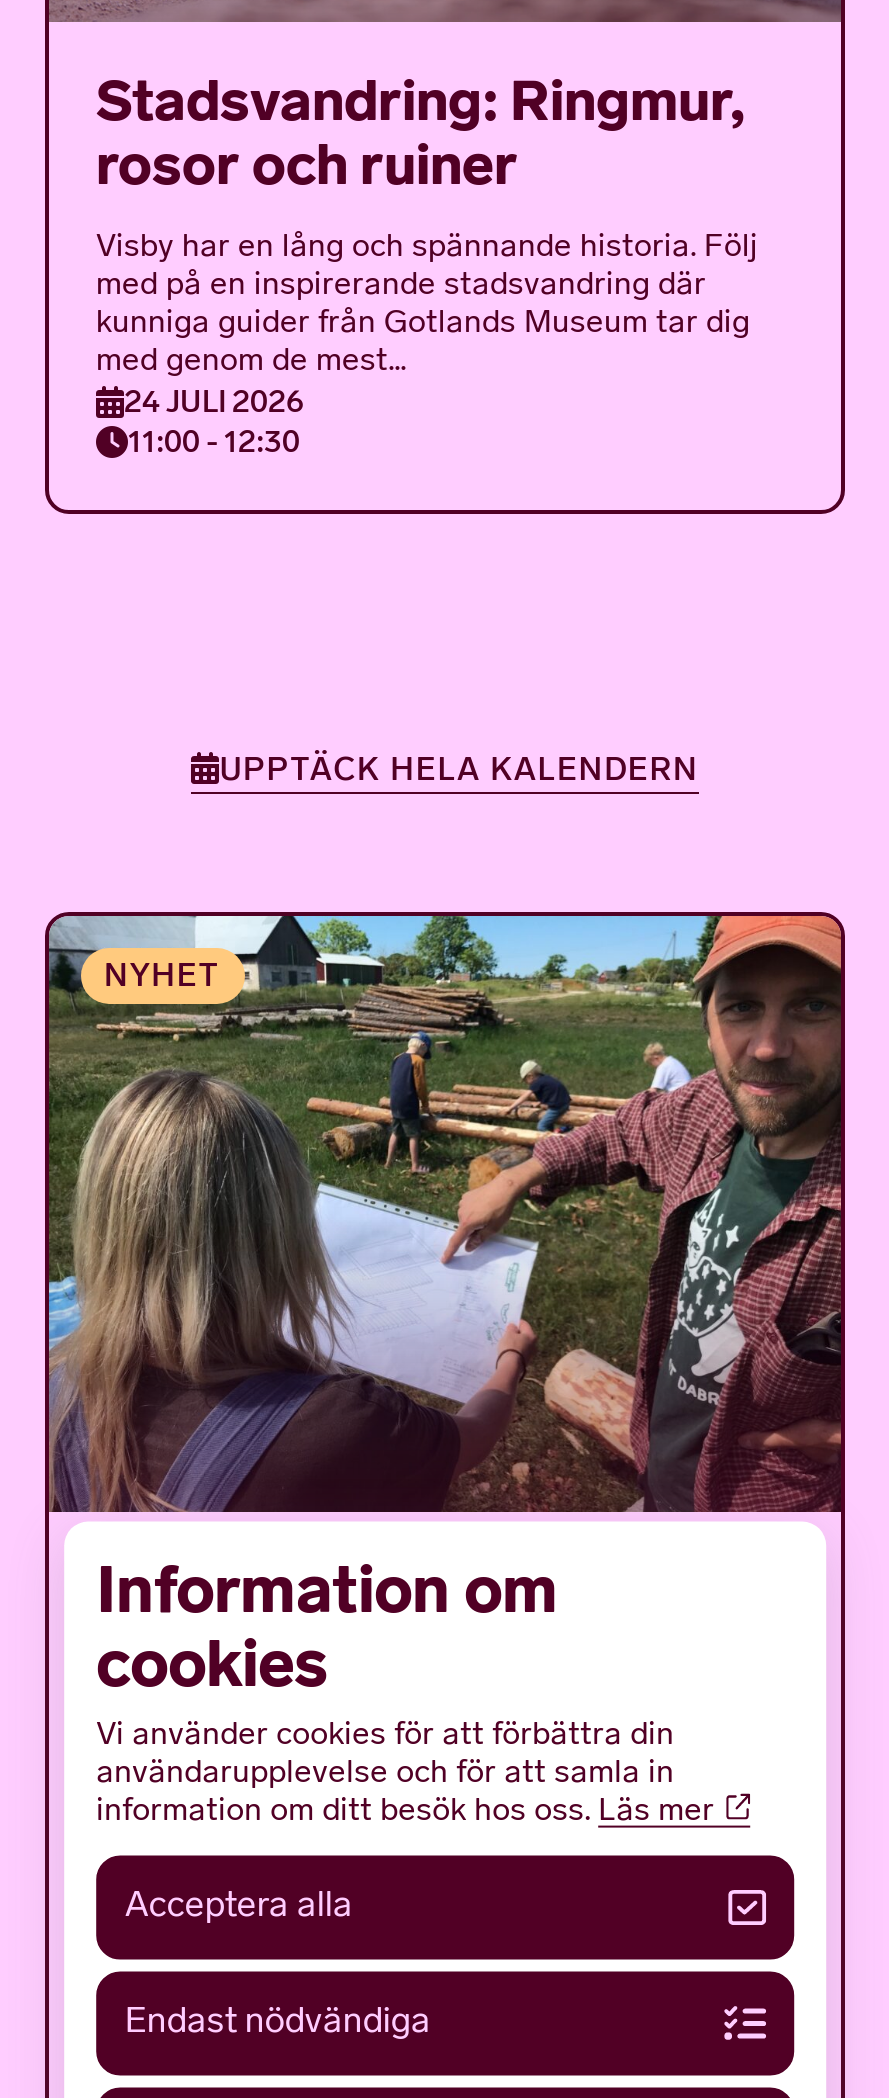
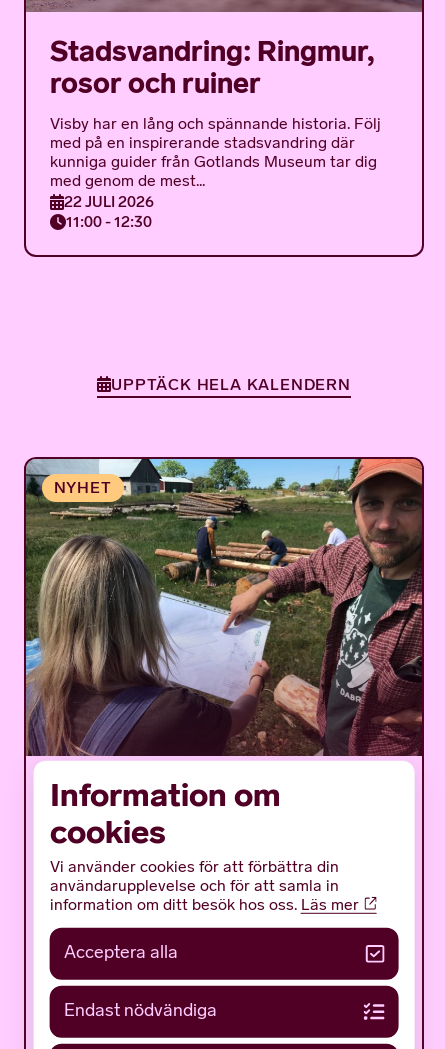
[124,385,304,421] 24 JULI 2026 -> [63,192,153,210] 22 JULI 2026

